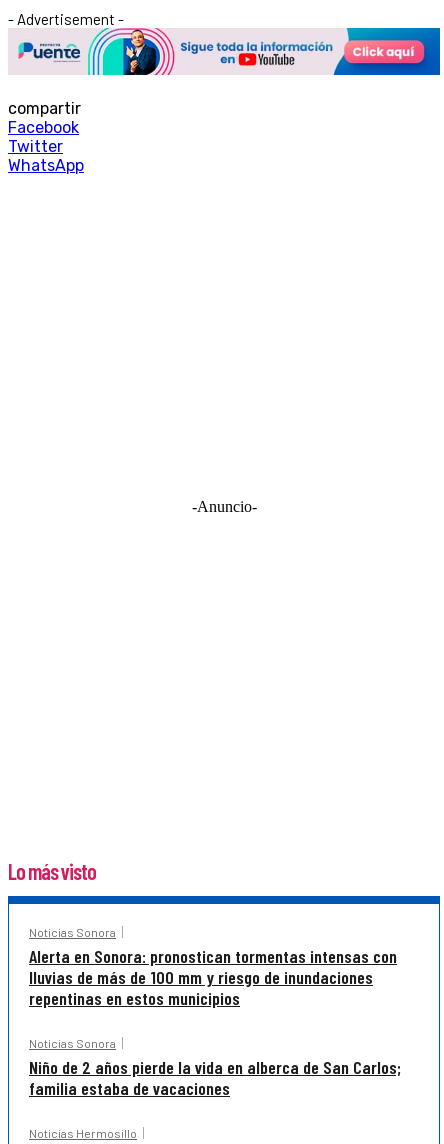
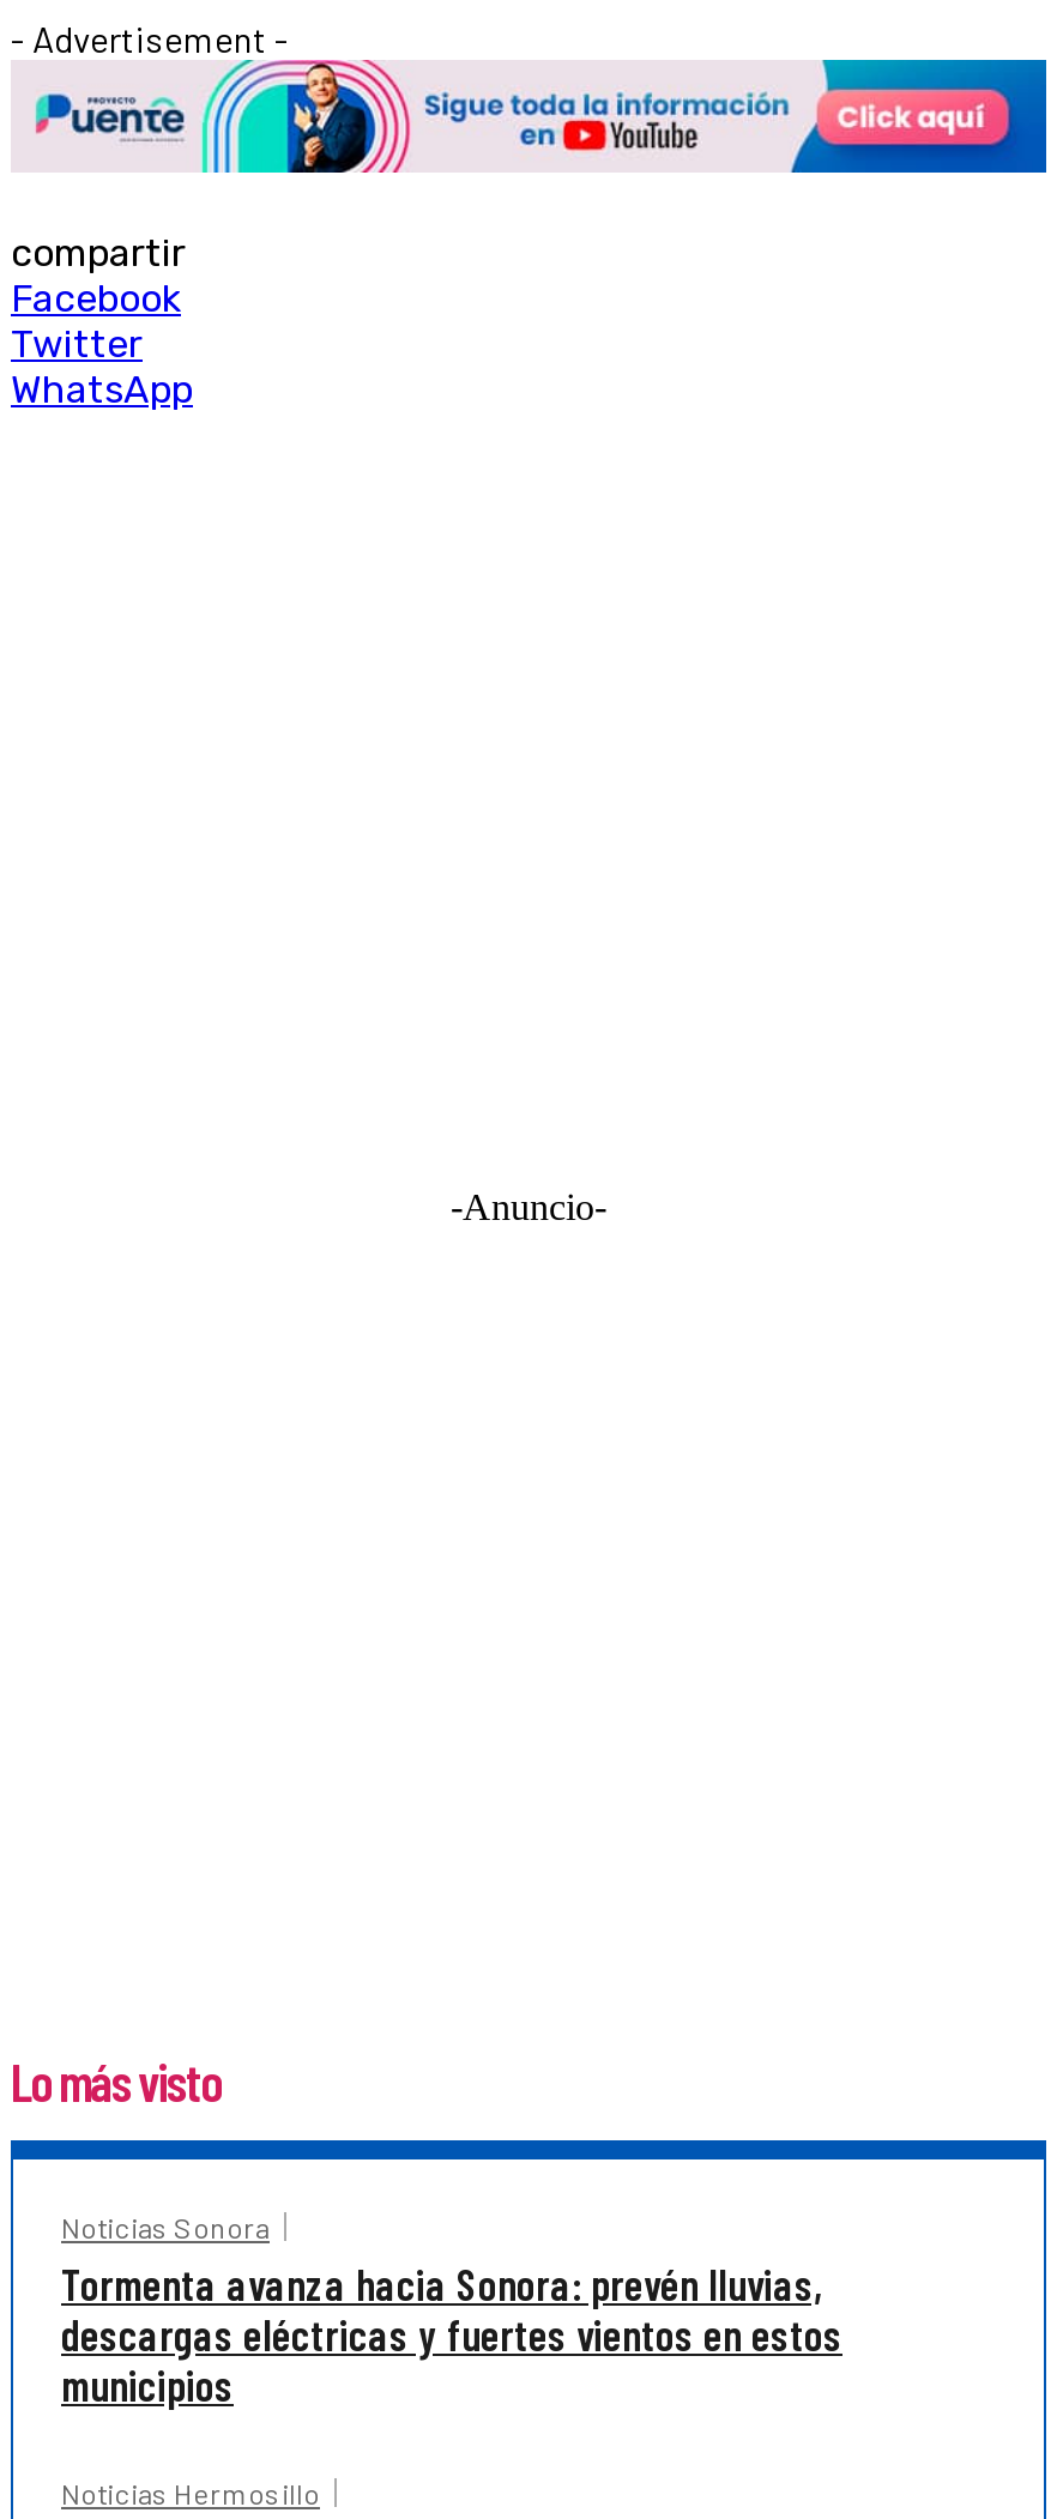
[29,945,401,1099] Alerta en Sonora: pronostican tormentas intensas con | lluvias de más de 100 mm y riesgo de inundaciones | repentinas en estos municipios | Noticias Sonora | Niño de 2 años pierde la vida en alberca de San Carlos; | familia estaba de vacaciones -> [61,2258,842,2411] Tormenta avanza hacia Sonora: prevén lluvias, | descargas eléctricas y fuertes vientos en estos | municipios

